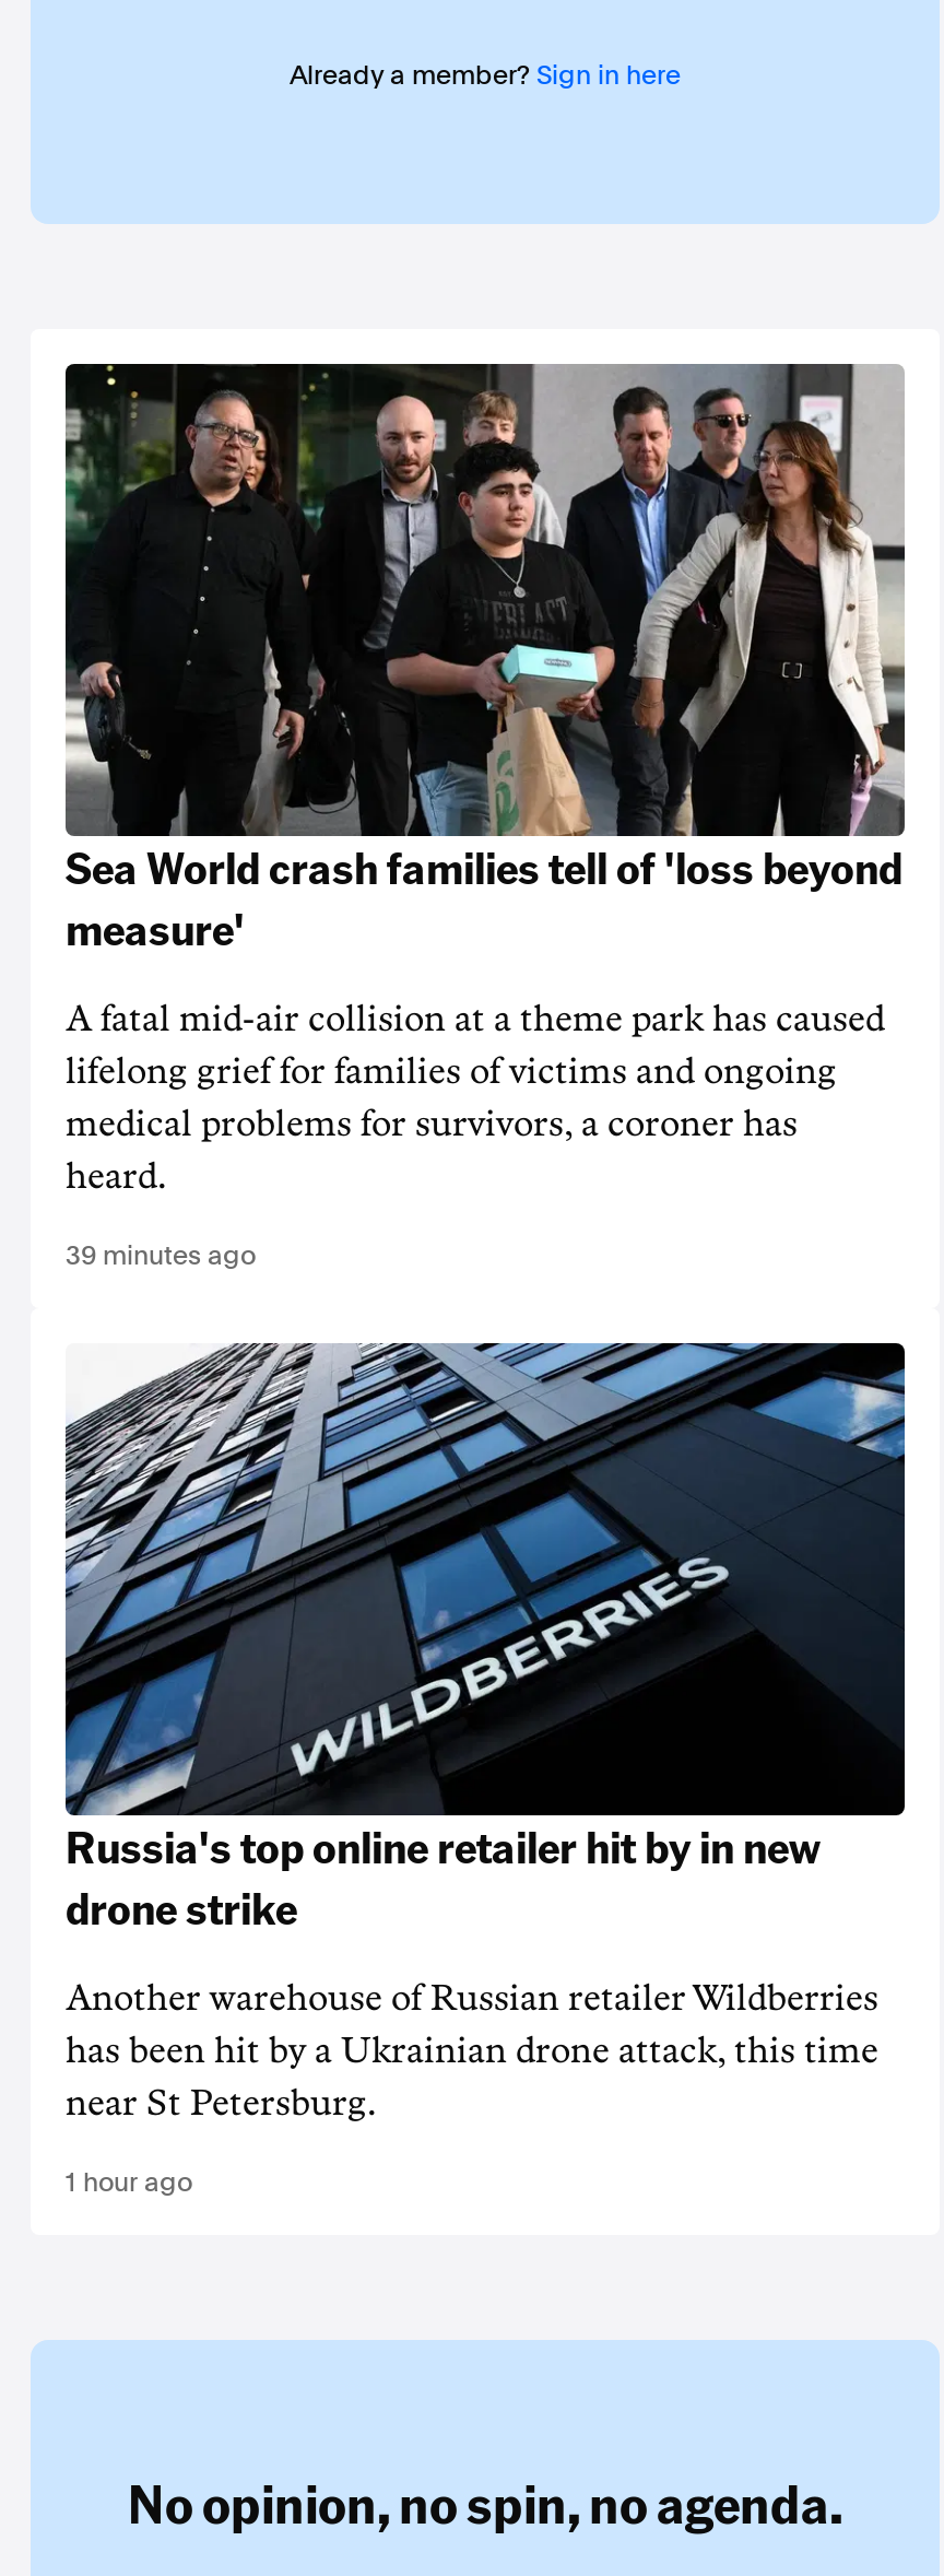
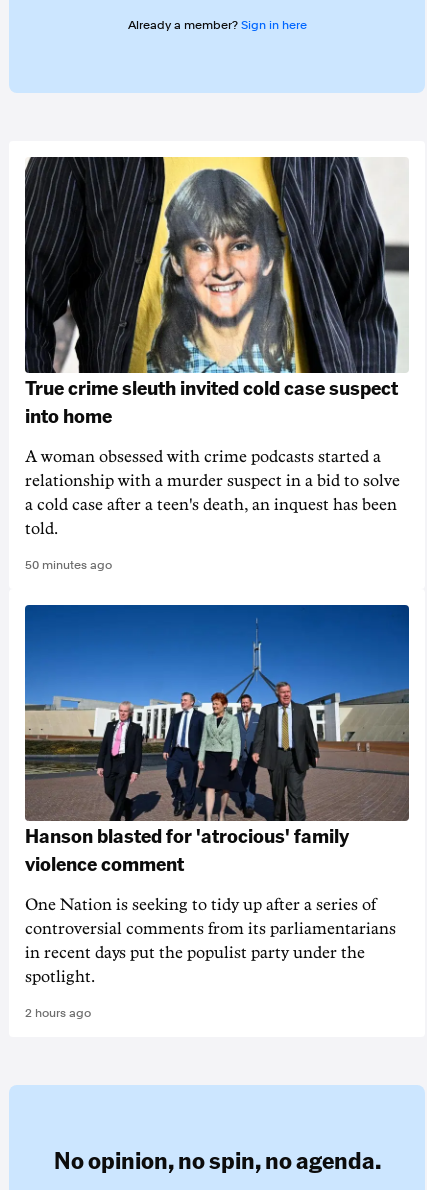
[63,362,907,1271] [image] | Sea World crash families tell of 'loss beyond | measure' | A fatal mid-air collision at a theme park has caused | lifelong grief for families of victims and ongoing | medical problems for survivors, a coroner has | heard. | 39 minutes ago -> [24,156,409,572] [image] | True crime sleuth invited cold case suspect | into home | A woman obsessed with crime podcasts started a | relationship with a murder suspect in a bid to solve | a cold case after a teen's death, an inquest has been | told. | 50 minutes ago
[63,1341,907,2198] [image] | Russia's top online retailer hit by in new | drone strike | Another warehouse of Russian retailer Wildberries | has been hit by a Ukrainian drone attack, this time | near St Petersburg. | 1 hour ago -> [24,604,410,1020] [image] | Hanson blasted for 'atrocious' family | violence comment | One Nation is seeking to tidy up after a series of | controversial comments from its parliamentarians | in recent days put the populist party under the | spotlight. | 2 hours ago

